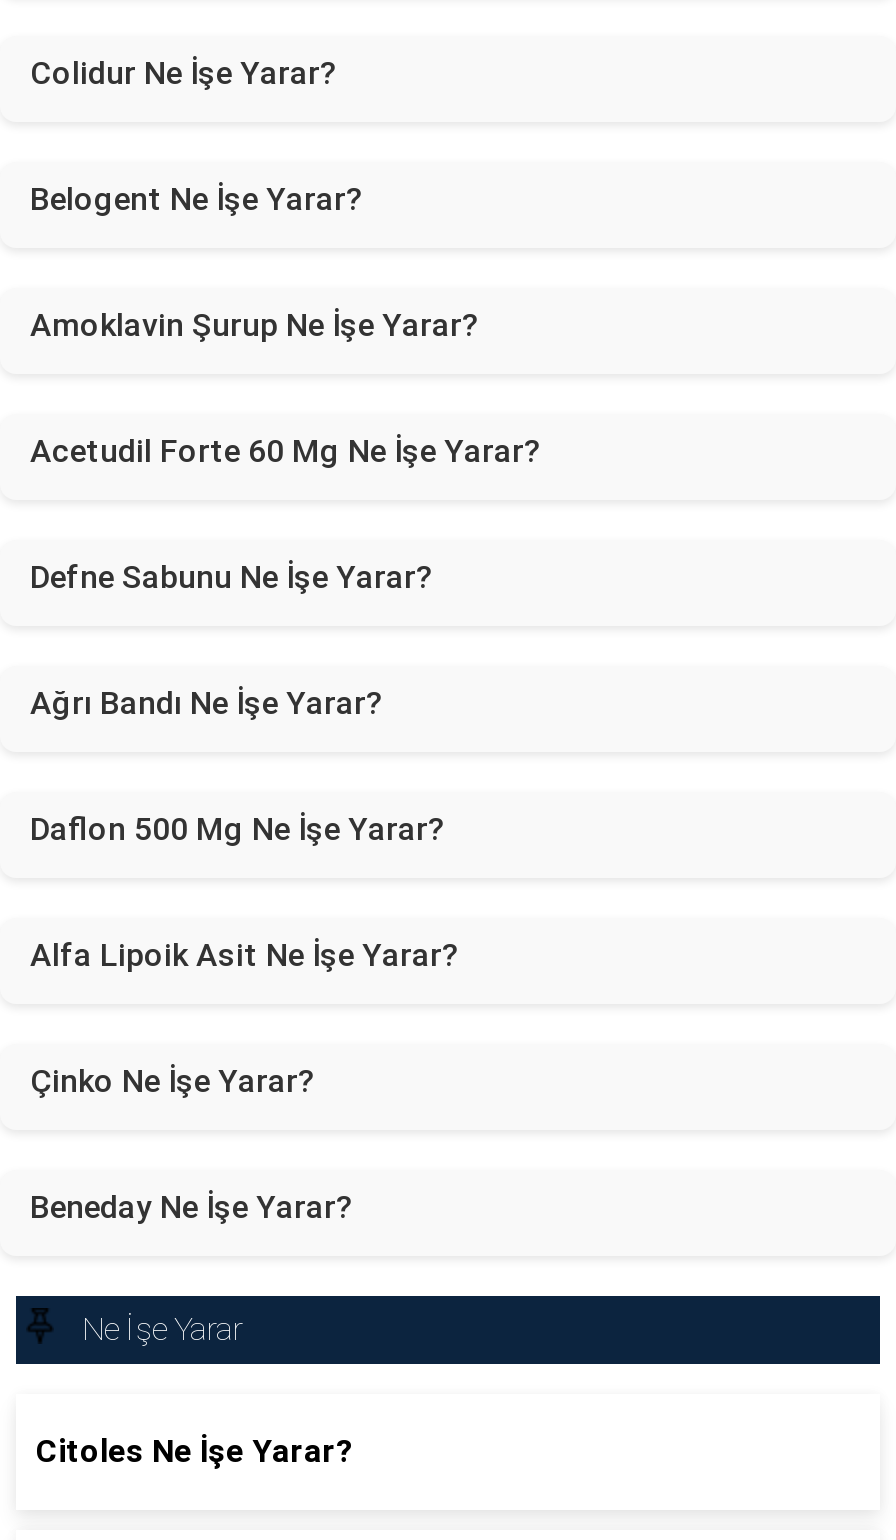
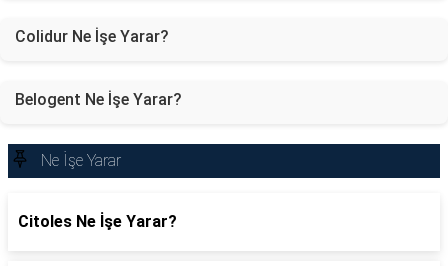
[30,306,542,1226] Amoklavin Şurup Ne İşe Yarar? | Acetudil Forte 60 Mg Ne İşe Yarar? | Defne Sabunu Ne İşe Yarar? | Ağrı Bandı Ne İşe Yarar? | Daflon 500 Mg Ne İşe Yarar? | Alfa Lipoik Asit Ne İşe Yarar? | Çinko Ne İşe Yarar? | Beneday Ne İşe Yarar? -> none

